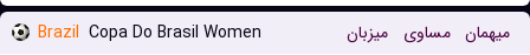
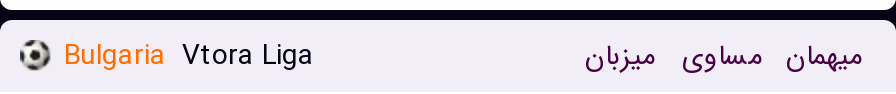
[38,20,261,46] Brazil Copa Do Brasil Women -> [64,34,314,78] Bulgaria Vtora Liga

